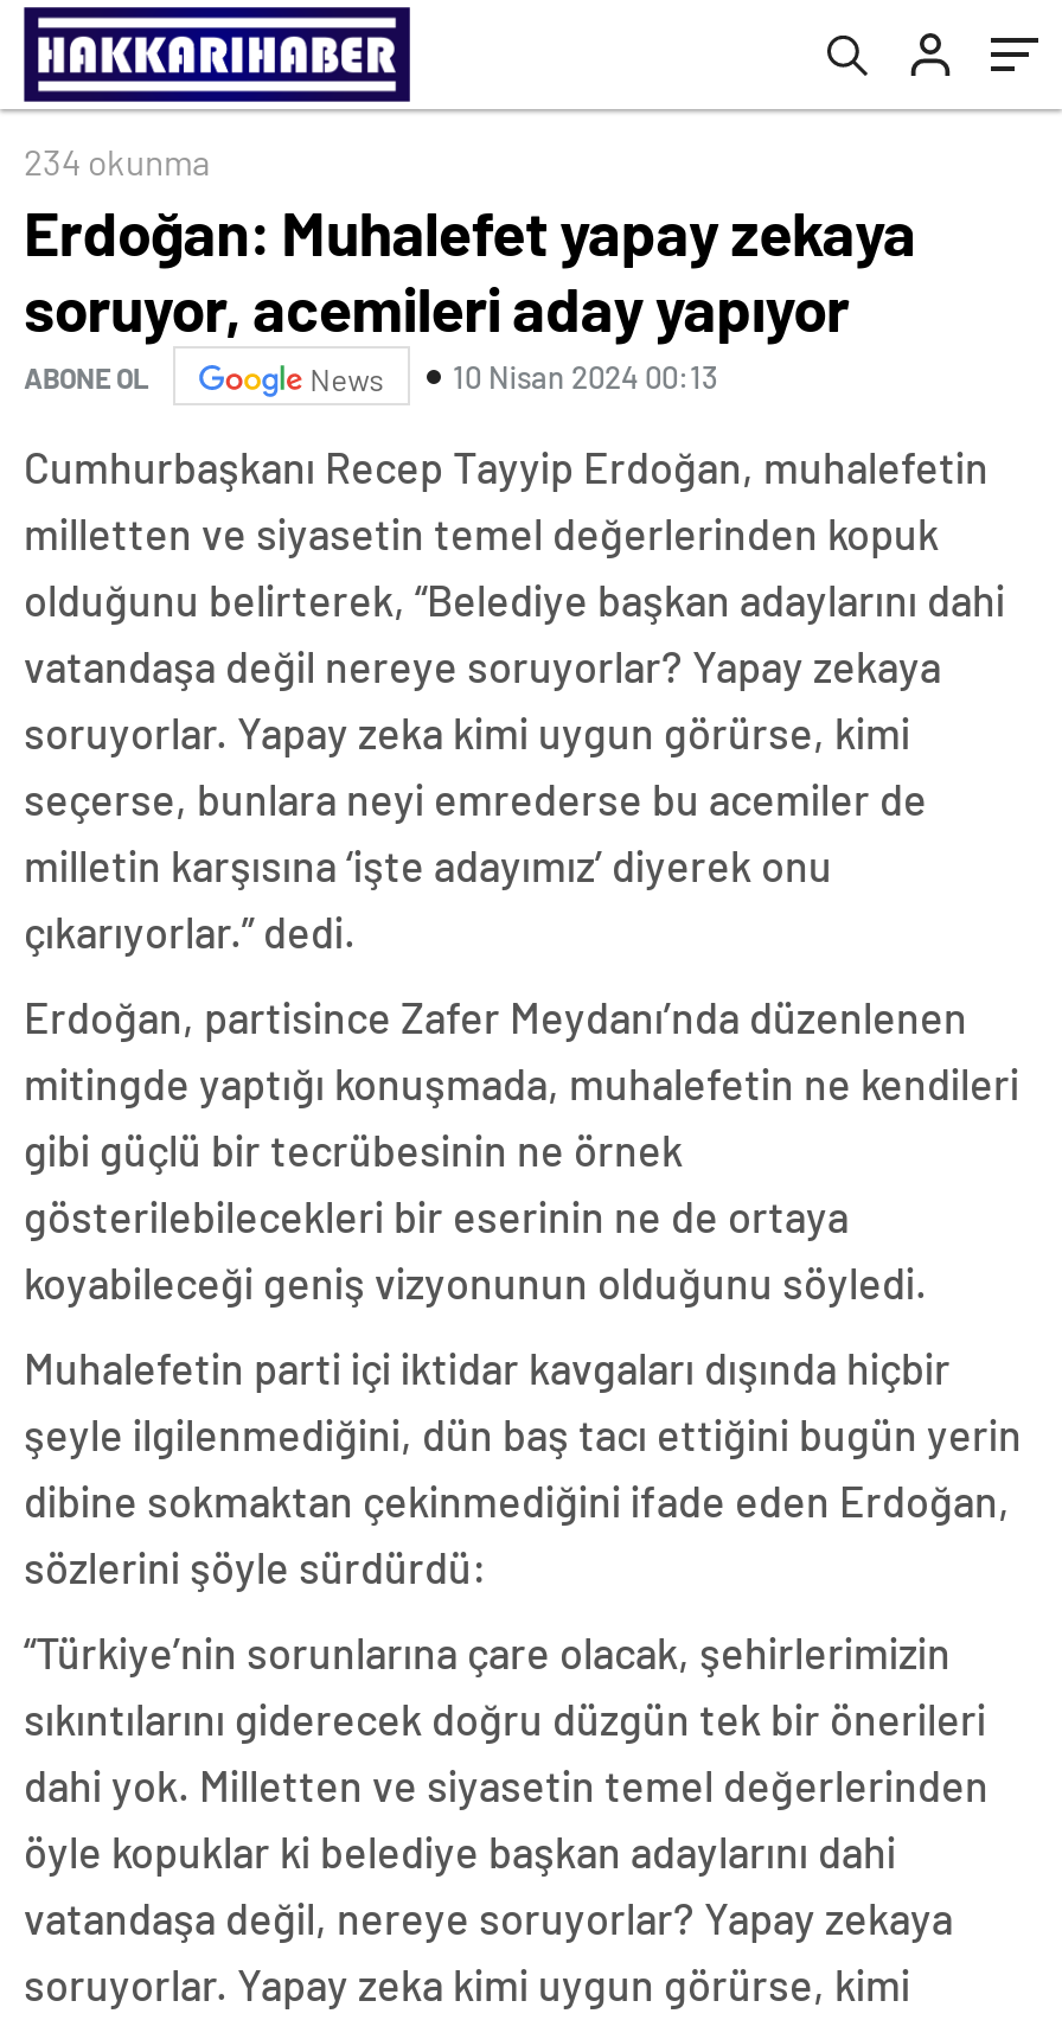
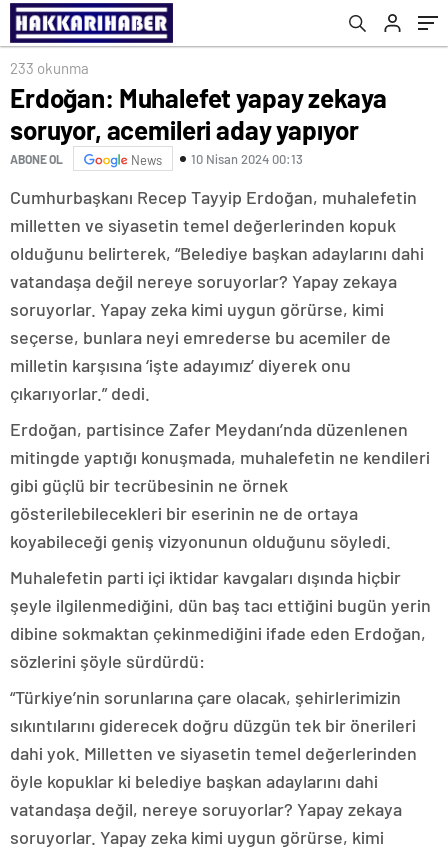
[24,140,211,183] 234 okunma -> [10,59,89,77] 233 okunma

